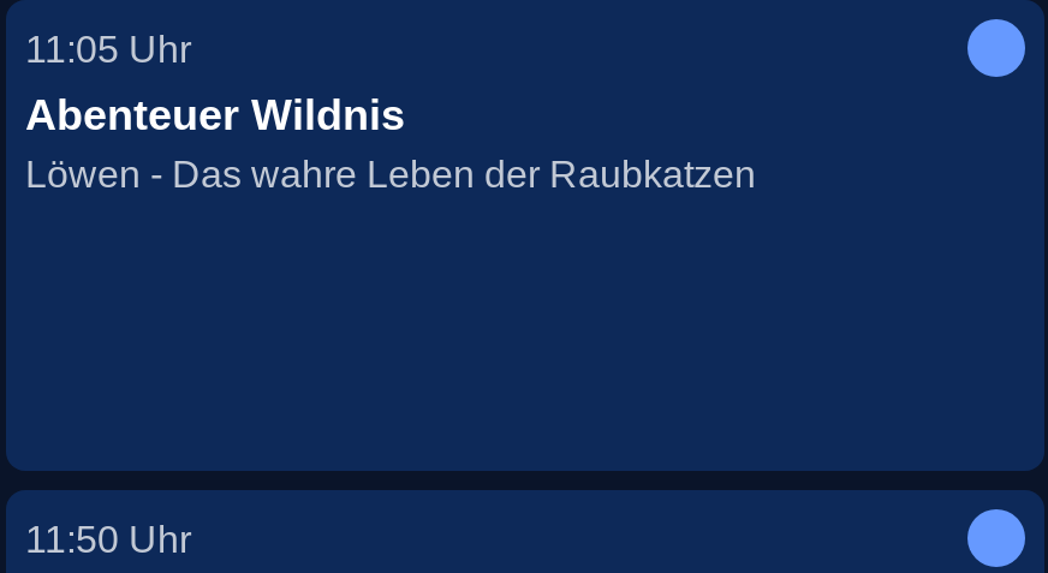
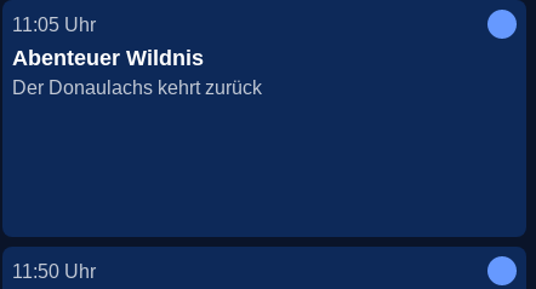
[25,154,756,195] Löwen - Das wahre Leben der Raubkatzen -> [12,77,262,98] Der Donaulachs kehrt zurück

